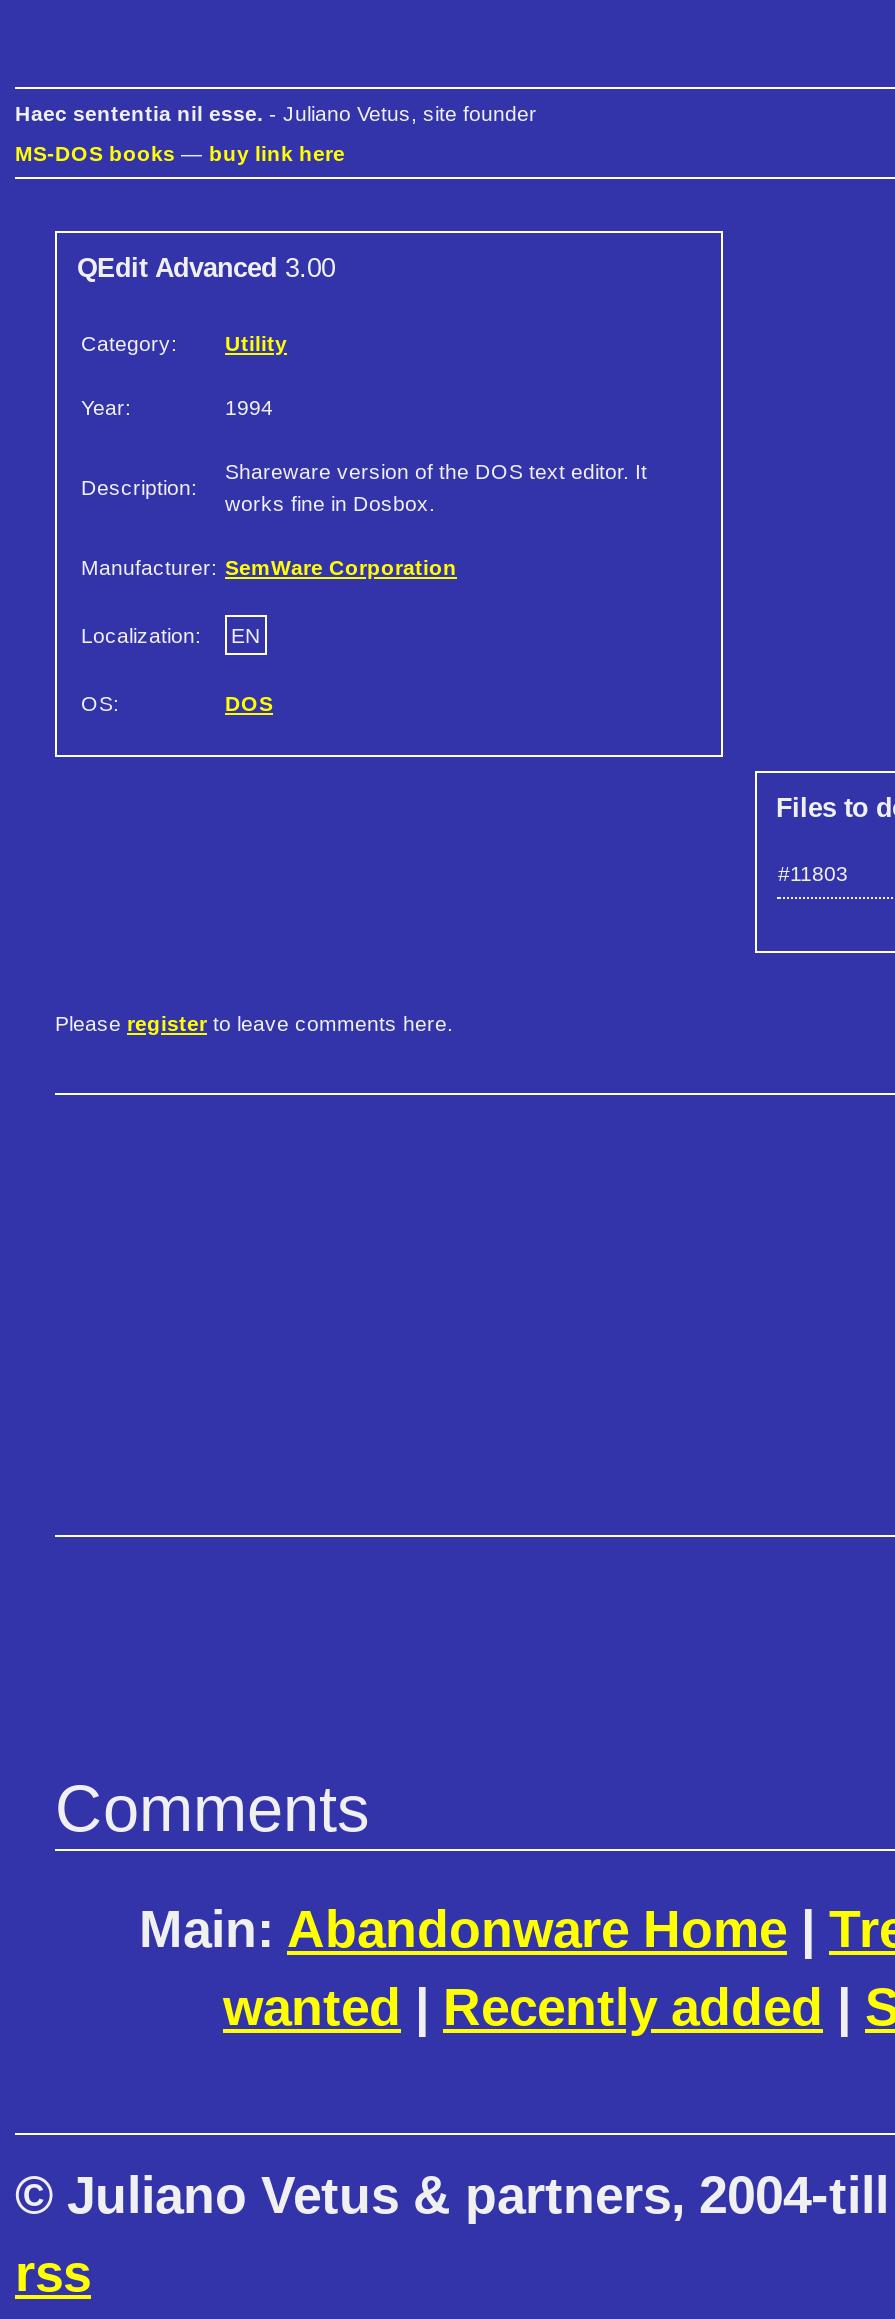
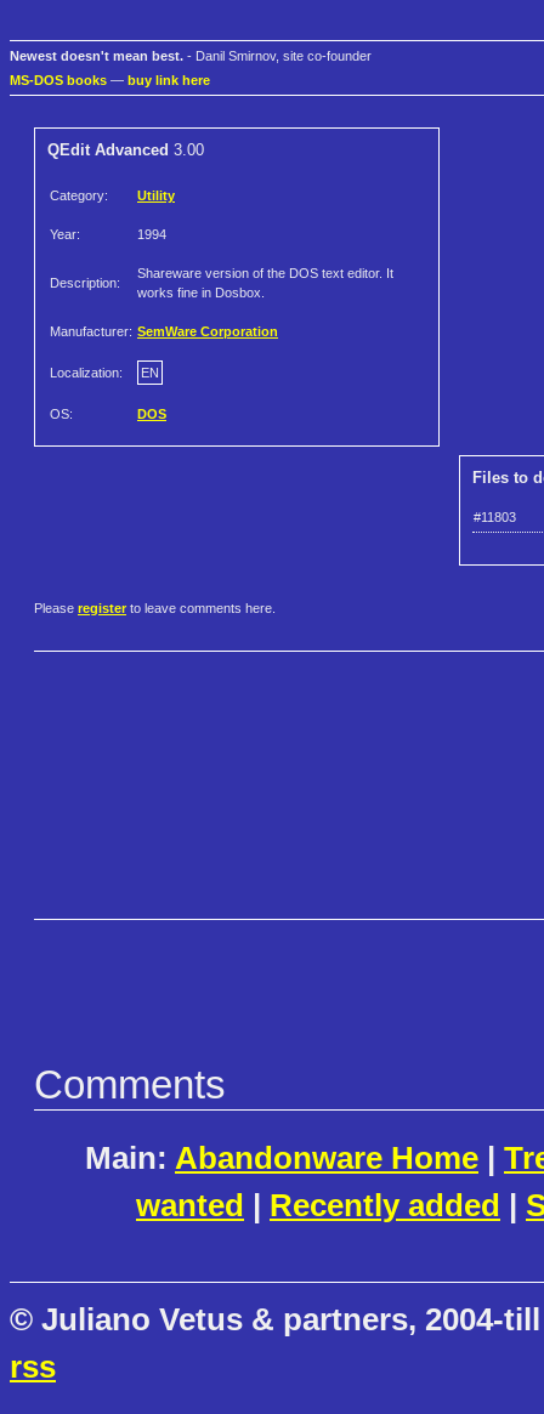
[15,101,537,125] Haec sententia nil esse. - Juliano Vetus, site founder -> [10,49,372,63] Newest doesn't mean best. - Danil Smirnov, site co-founder

